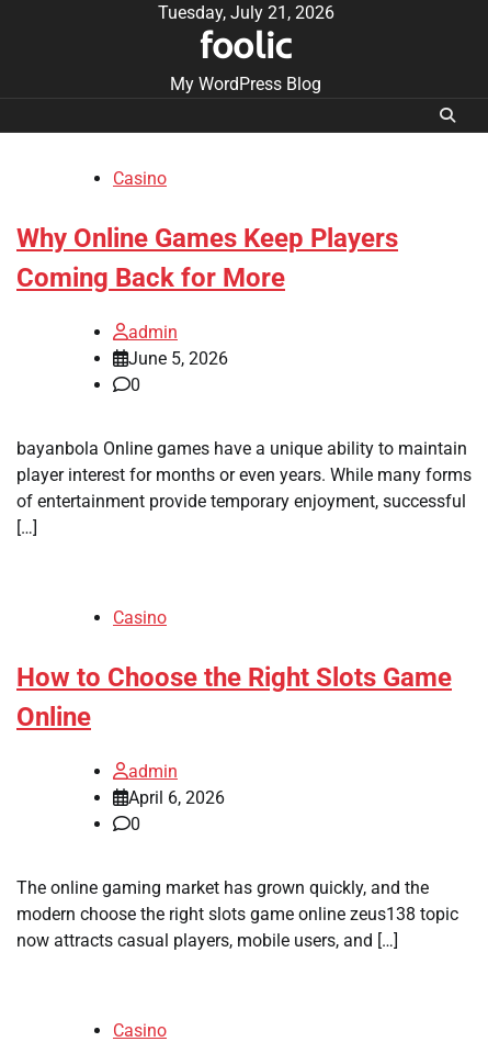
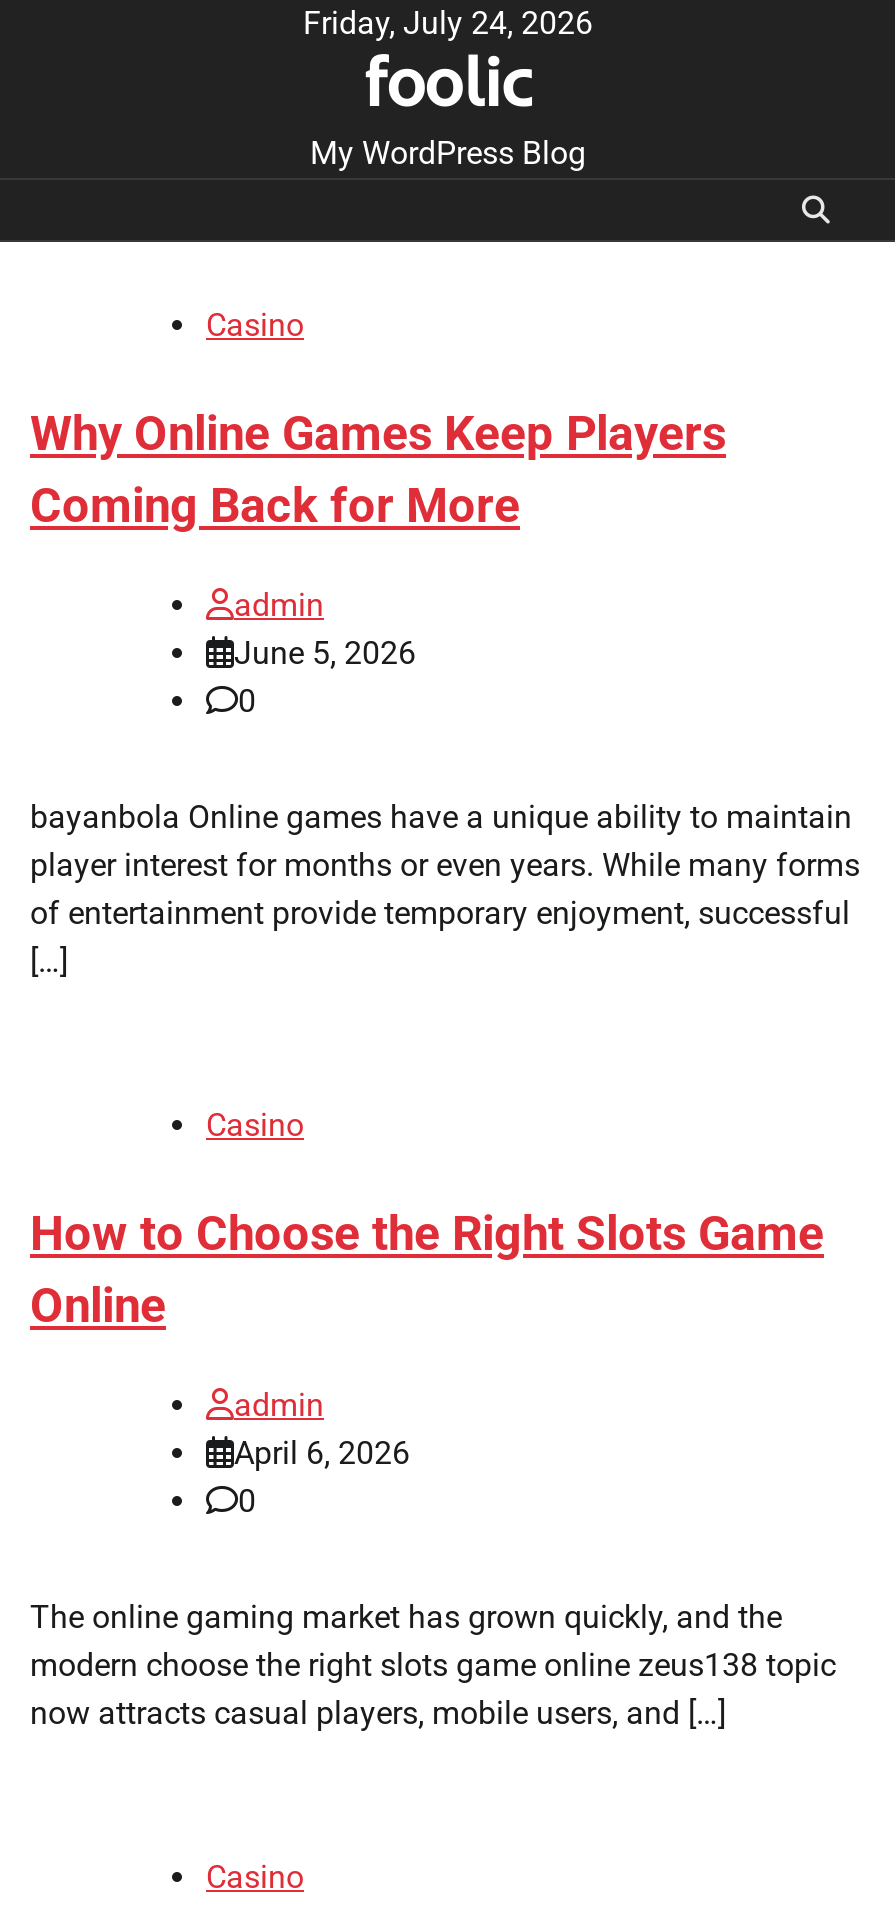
[157,2,334,23] Tuesday, July 21, 2026 -> [303,4,593,42] Friday, July 24, 2026

